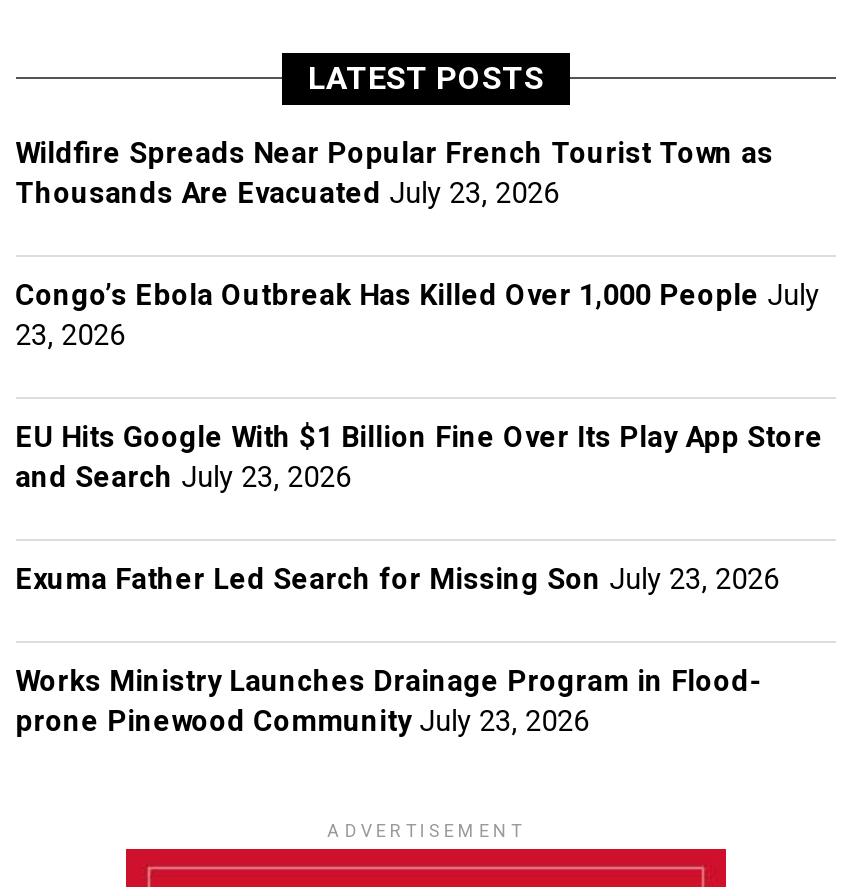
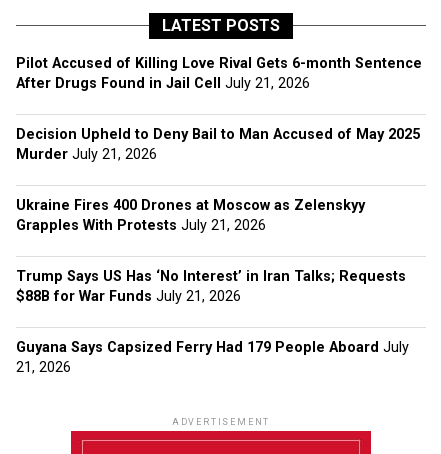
[15,137,773,211] Wildfire Spreads Near Popular French Tourist Town as | Thousands Are Evacuated July 23, 2026 -> [16,55,422,92] Pilot Accused of Killing Love Rival Gets 6-month Sentence | After Drugs Found in Jail Cell July 21, 2026
[15,279,819,353] Congo’s Ebola Outbreak Has Killed Over 1,000 People July | 23, 2026 -> [16,126,420,163] Decision Upheld to Deny Bail to Man Accused of May 2025 | Murder July 21, 2026
[15,421,823,495] EU Hits Google With $1 Billion Fine Over Its Play App Store | and Search July 23, 2026 -> [16,197,365,234] Ukraine Fires 400 Drones at Moscow as Zelenskyy | Grapples With Protests July 21, 2026
[15,563,779,597] Exuma Father Led Search for Missing Son July 23, 2026 -> [16,268,406,305] Trump Says US Has ‘No Interest’ in Iran Talks; Requests | $88B for War Funds July 21, 2026
[15,665,761,739] Works Ministry Launches Drainage Program in Flood- | prone Pinewood Community July 23, 2026 -> [16,339,409,376] Guyana Says Capsized Ferry Had 179 People Aboard July | 21, 2026

